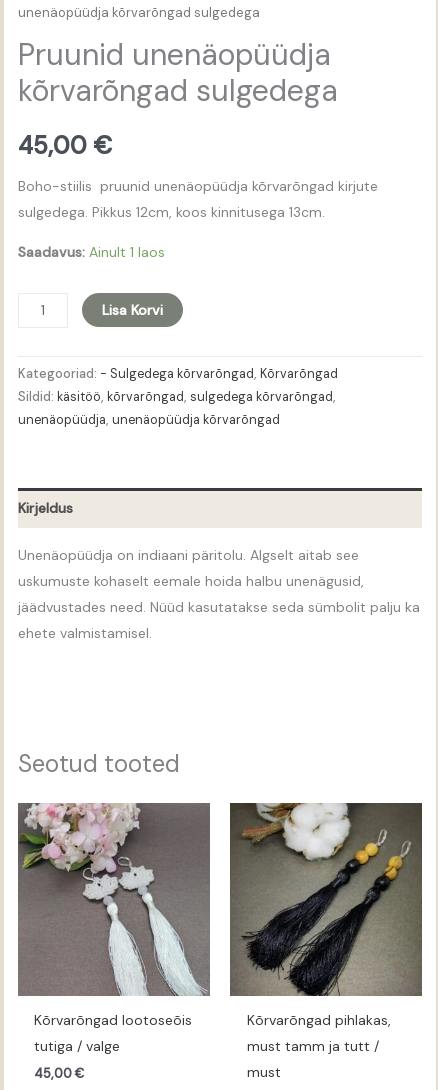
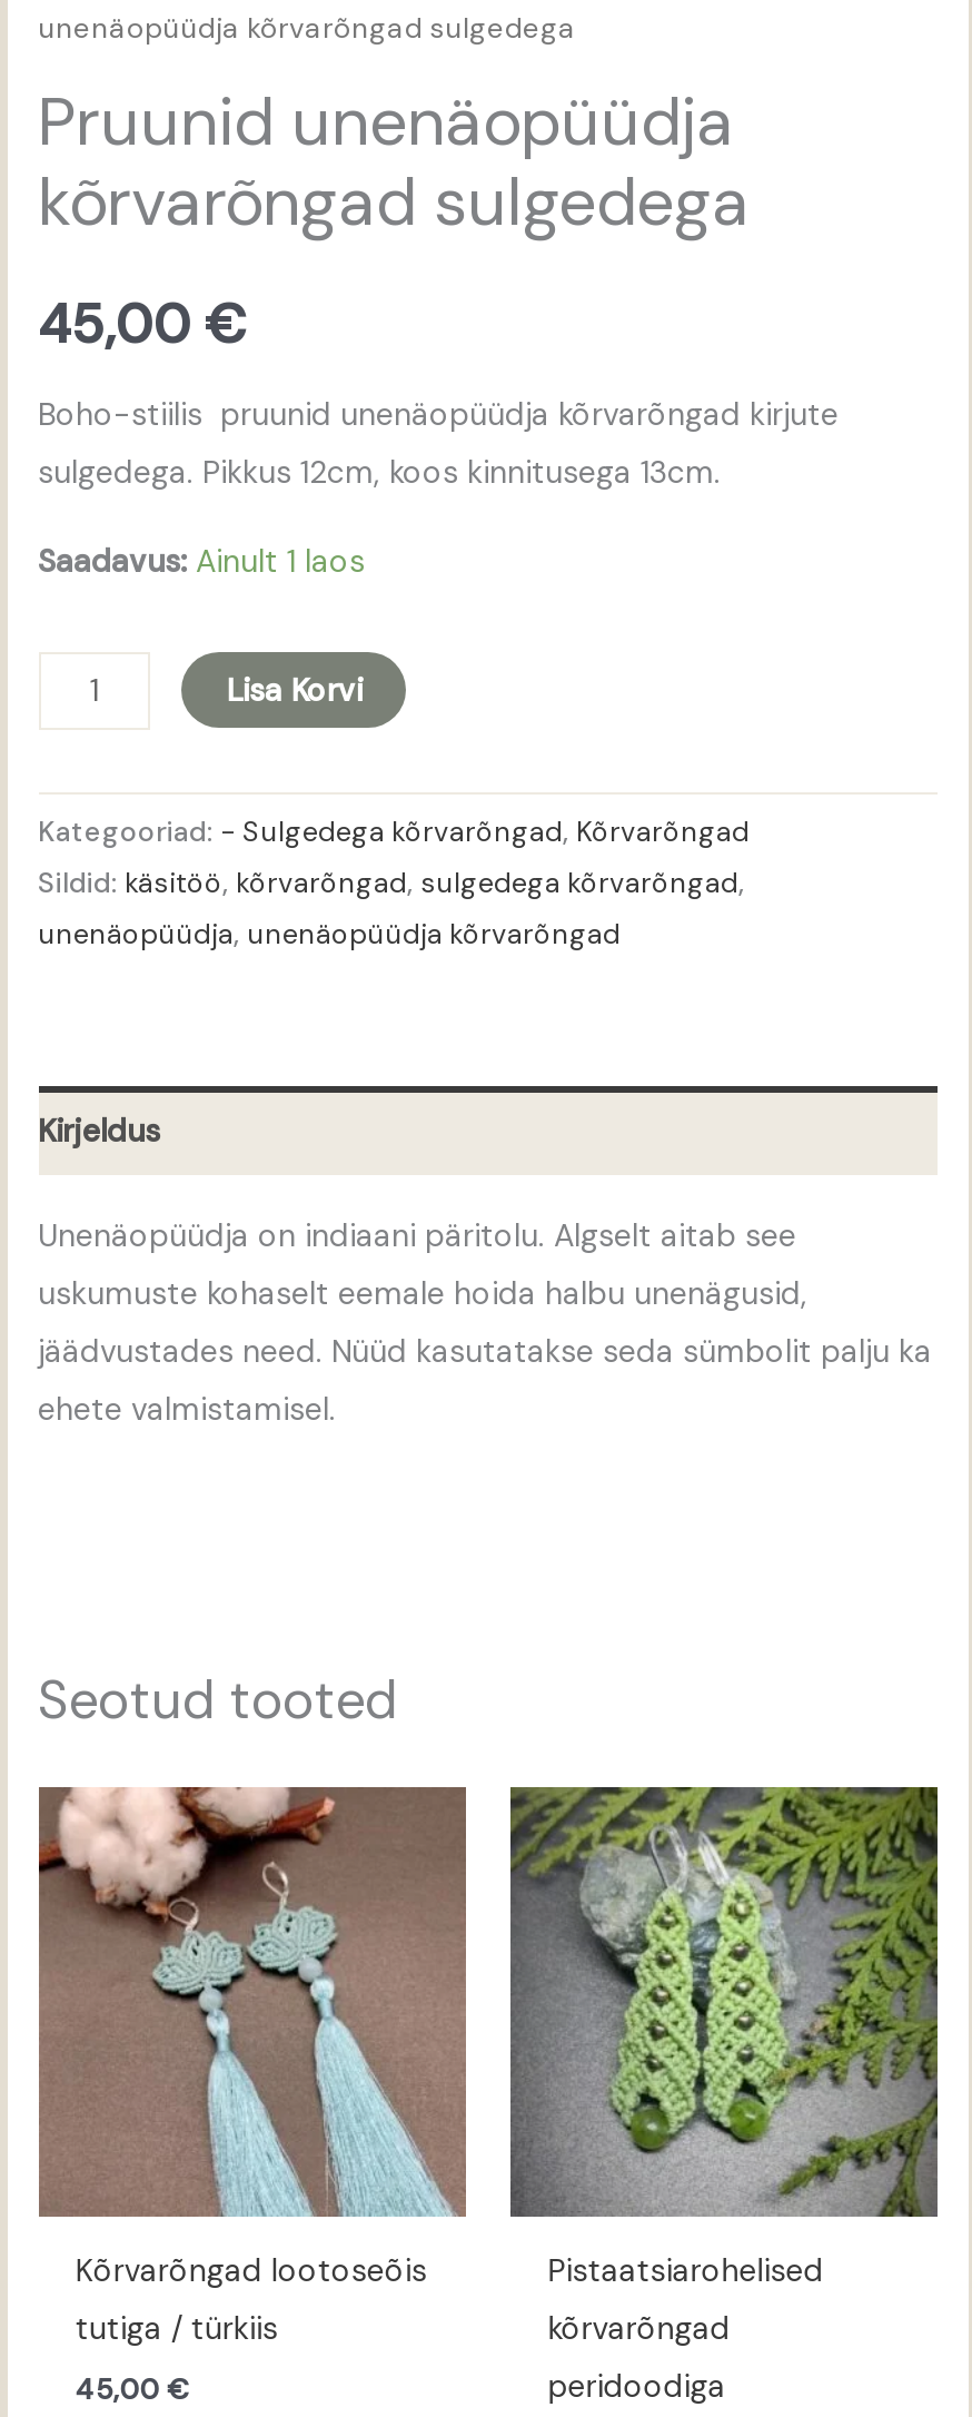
[18,802,208,996] [image] -> [39,1787,466,2217] [image]
[232,802,422,1081] [image] | Kõrvarõngad pihlakas, | must tamm ja tutt / | must -> [510,1785,938,2405] [image] | Pistaatsiarohelised | kõrvarõngad | peridoodiga
[34,1037,120,1055] tutiga / valge -> [75,2307,278,2347] tutiga / türkiis

